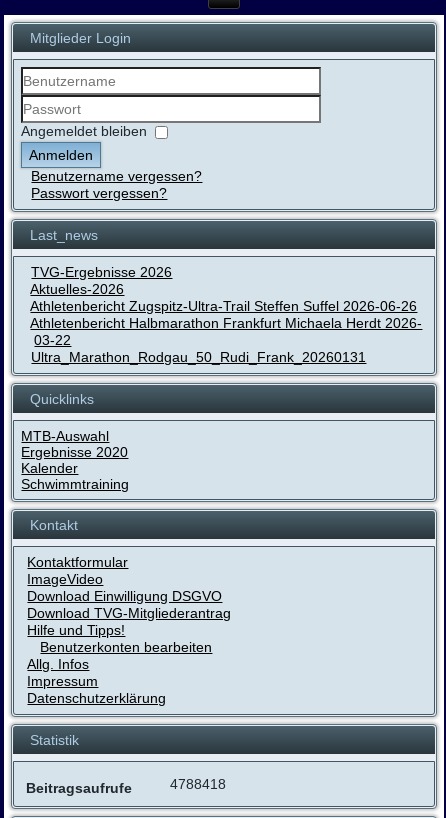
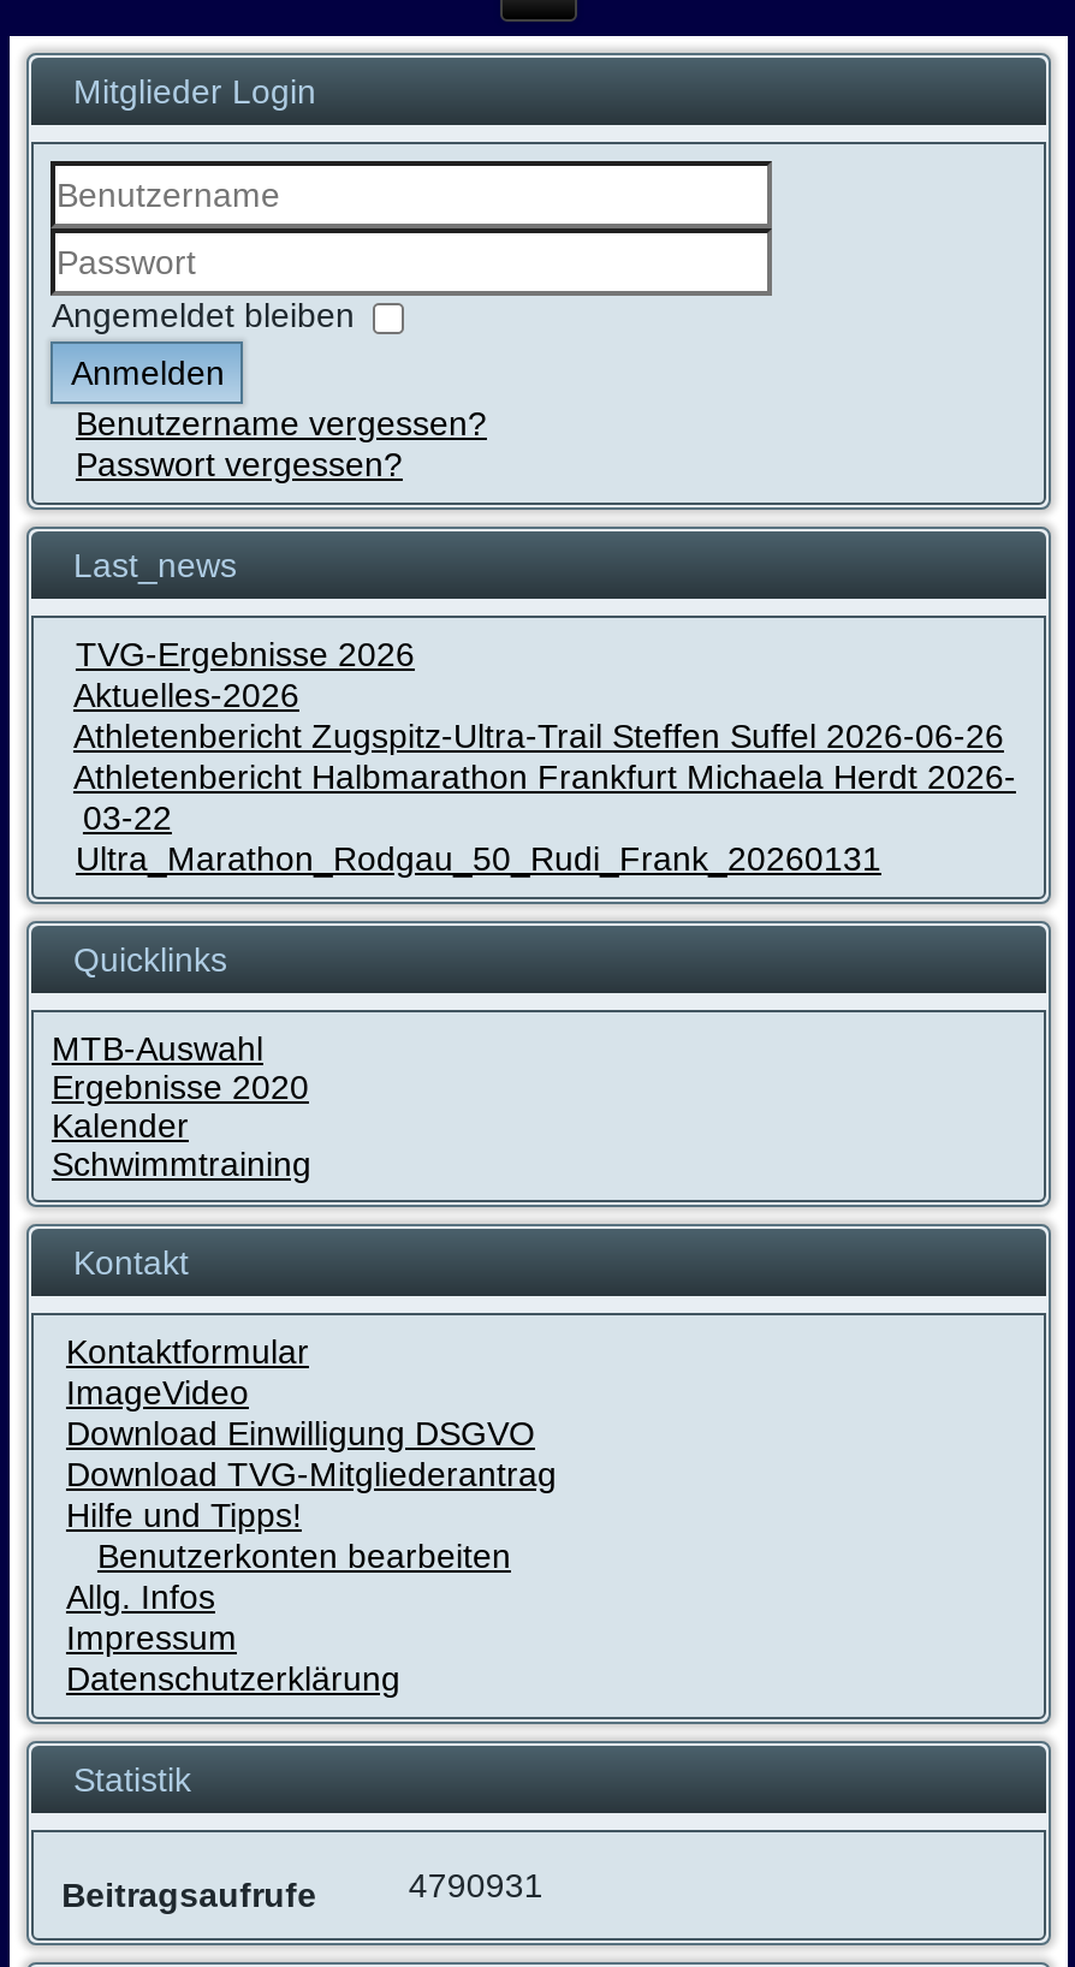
[170,776,226,792] 4788418 -> [408,1865,543,1904] 4790931

